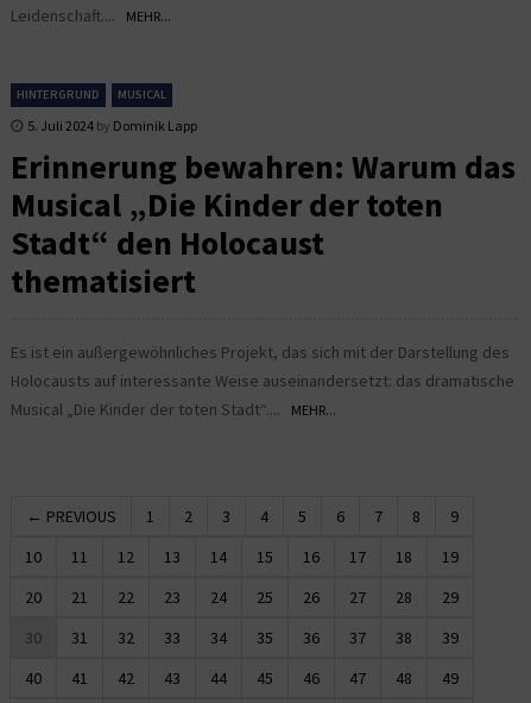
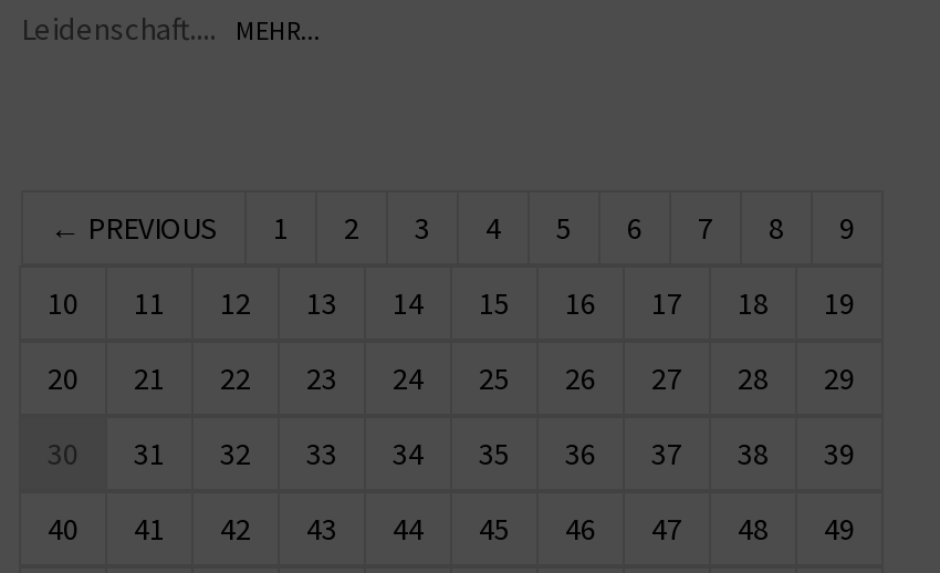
[11,87,516,420] HINTERGRUND | MUSICAL | 5. Juli 2024 by Dominik Lapp | Erinnerung bewahren: Warum das | Musical „Die Kinder der toten | Stadt“ den Holocaust | thematisiert | Es ist ein außergewöhnliches Projekt, das sich mit der Darstellung des | Holocausts auf interessante Weise auseinandersetzt: das dramatische | Musical „Die Kinder der toten Stadt“.... MEHR... -> none

